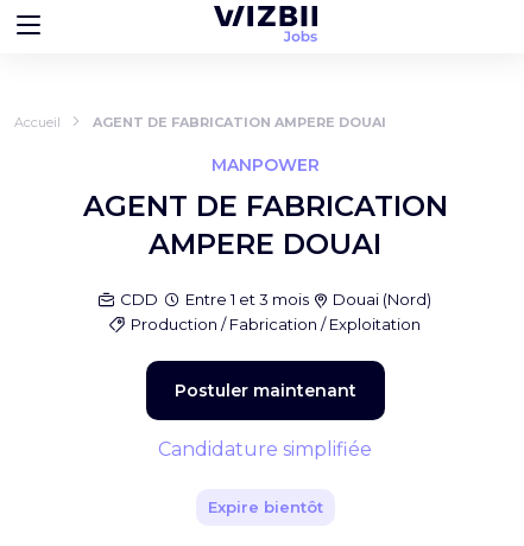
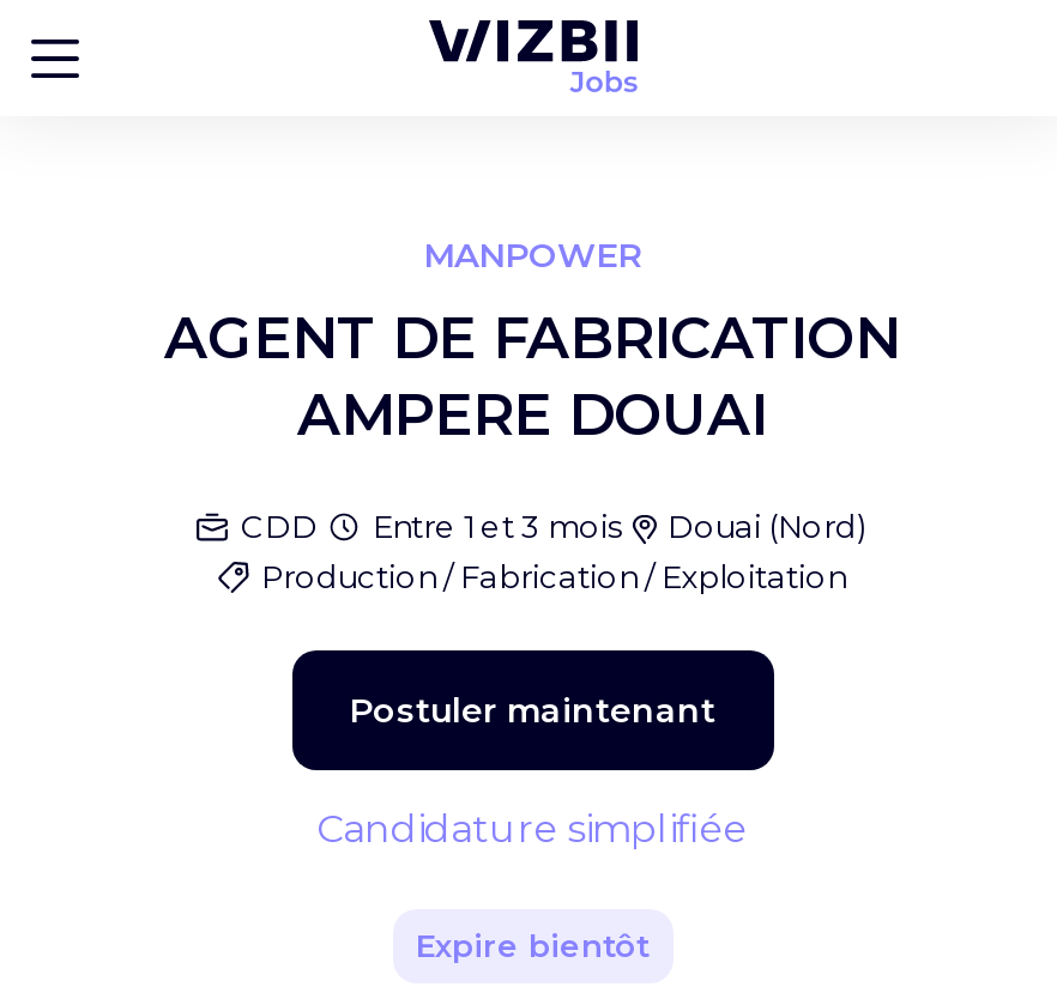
[14,114,386,131] Accueil | AGENT DE FABRICATION AMPERE DOUAI -> none

